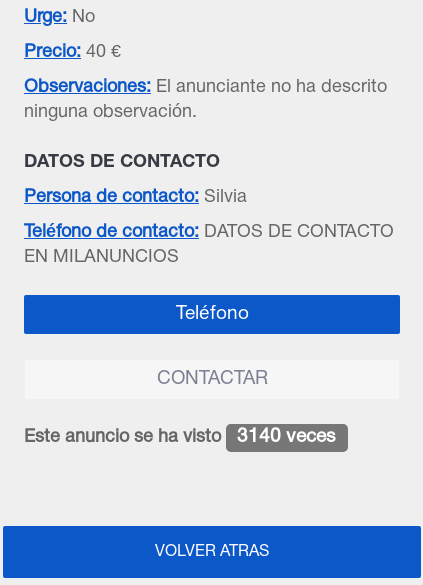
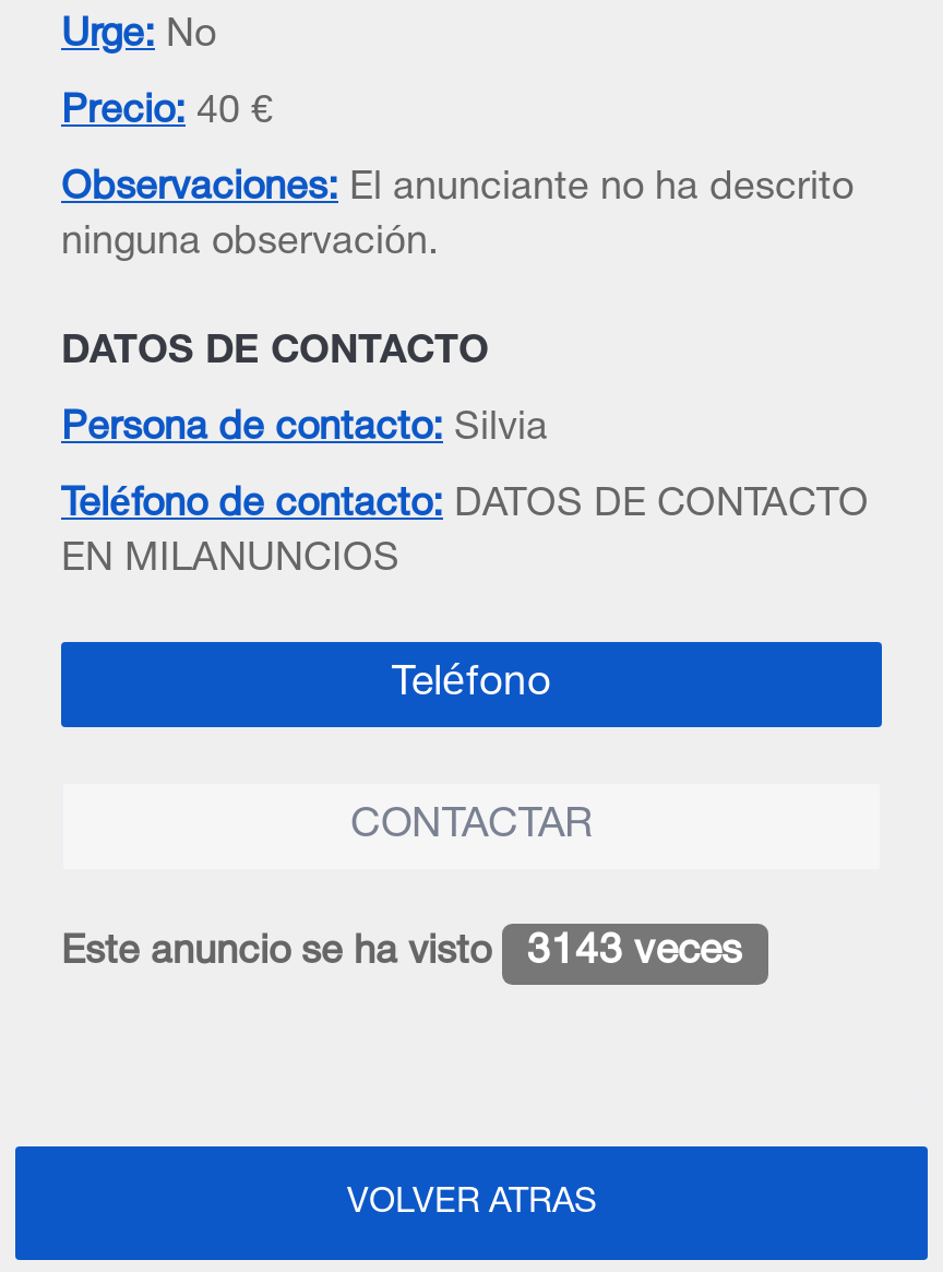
[24,428,336,446] Este anuncio se ha visto 3140 veces -> [61,932,743,972] Este anuncio se ha visto 3143 veces

